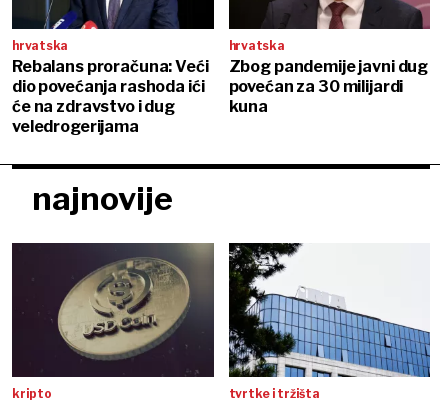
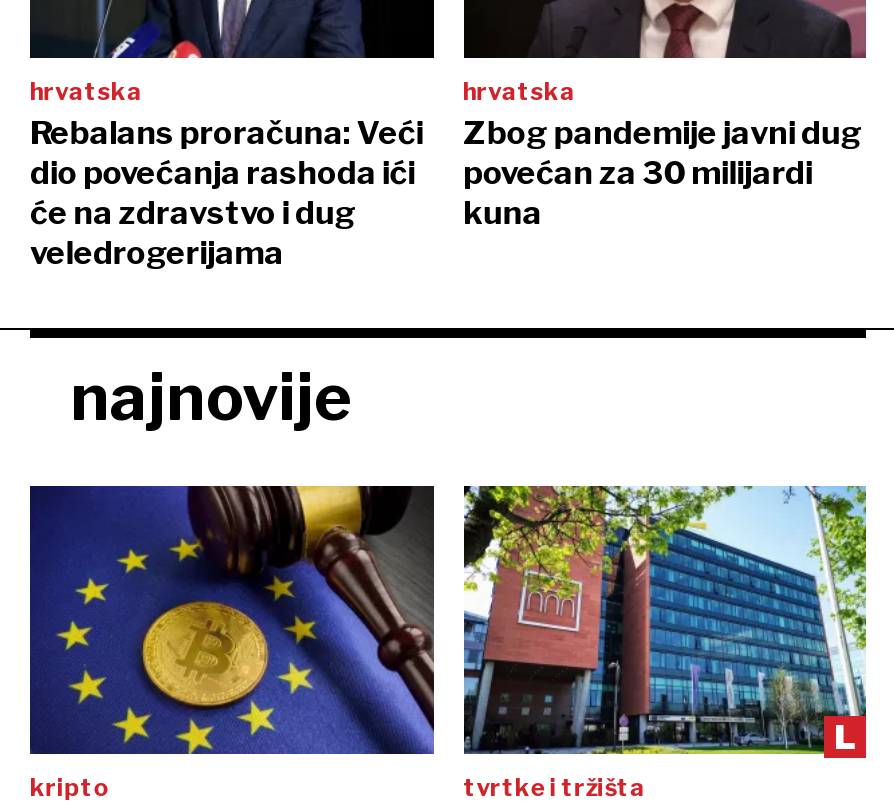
[12,242,215,378] [image] -> [30,484,436,756] [image]
[228,242,431,379] [image] -> [462,484,868,760] [image]

